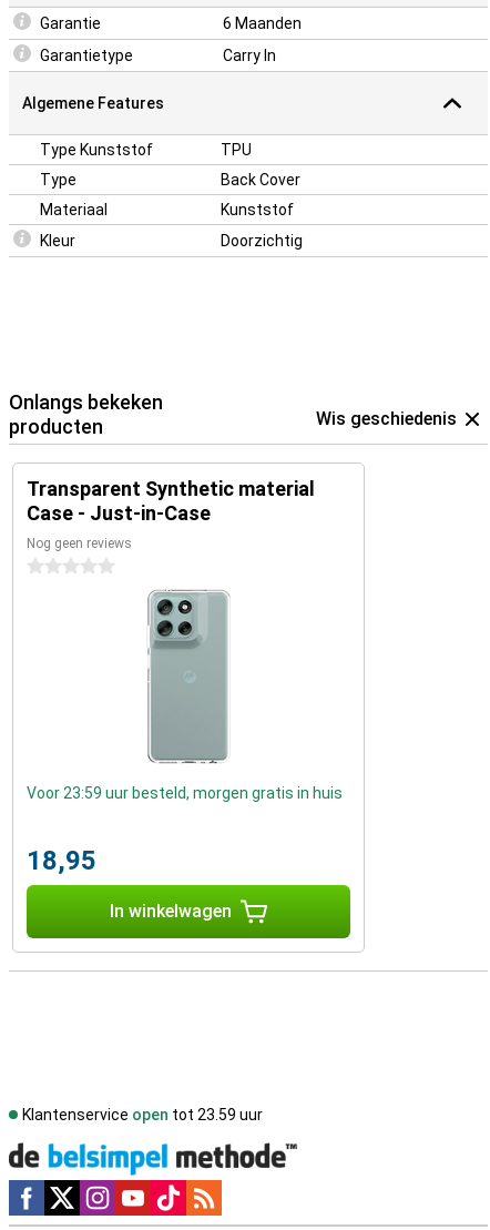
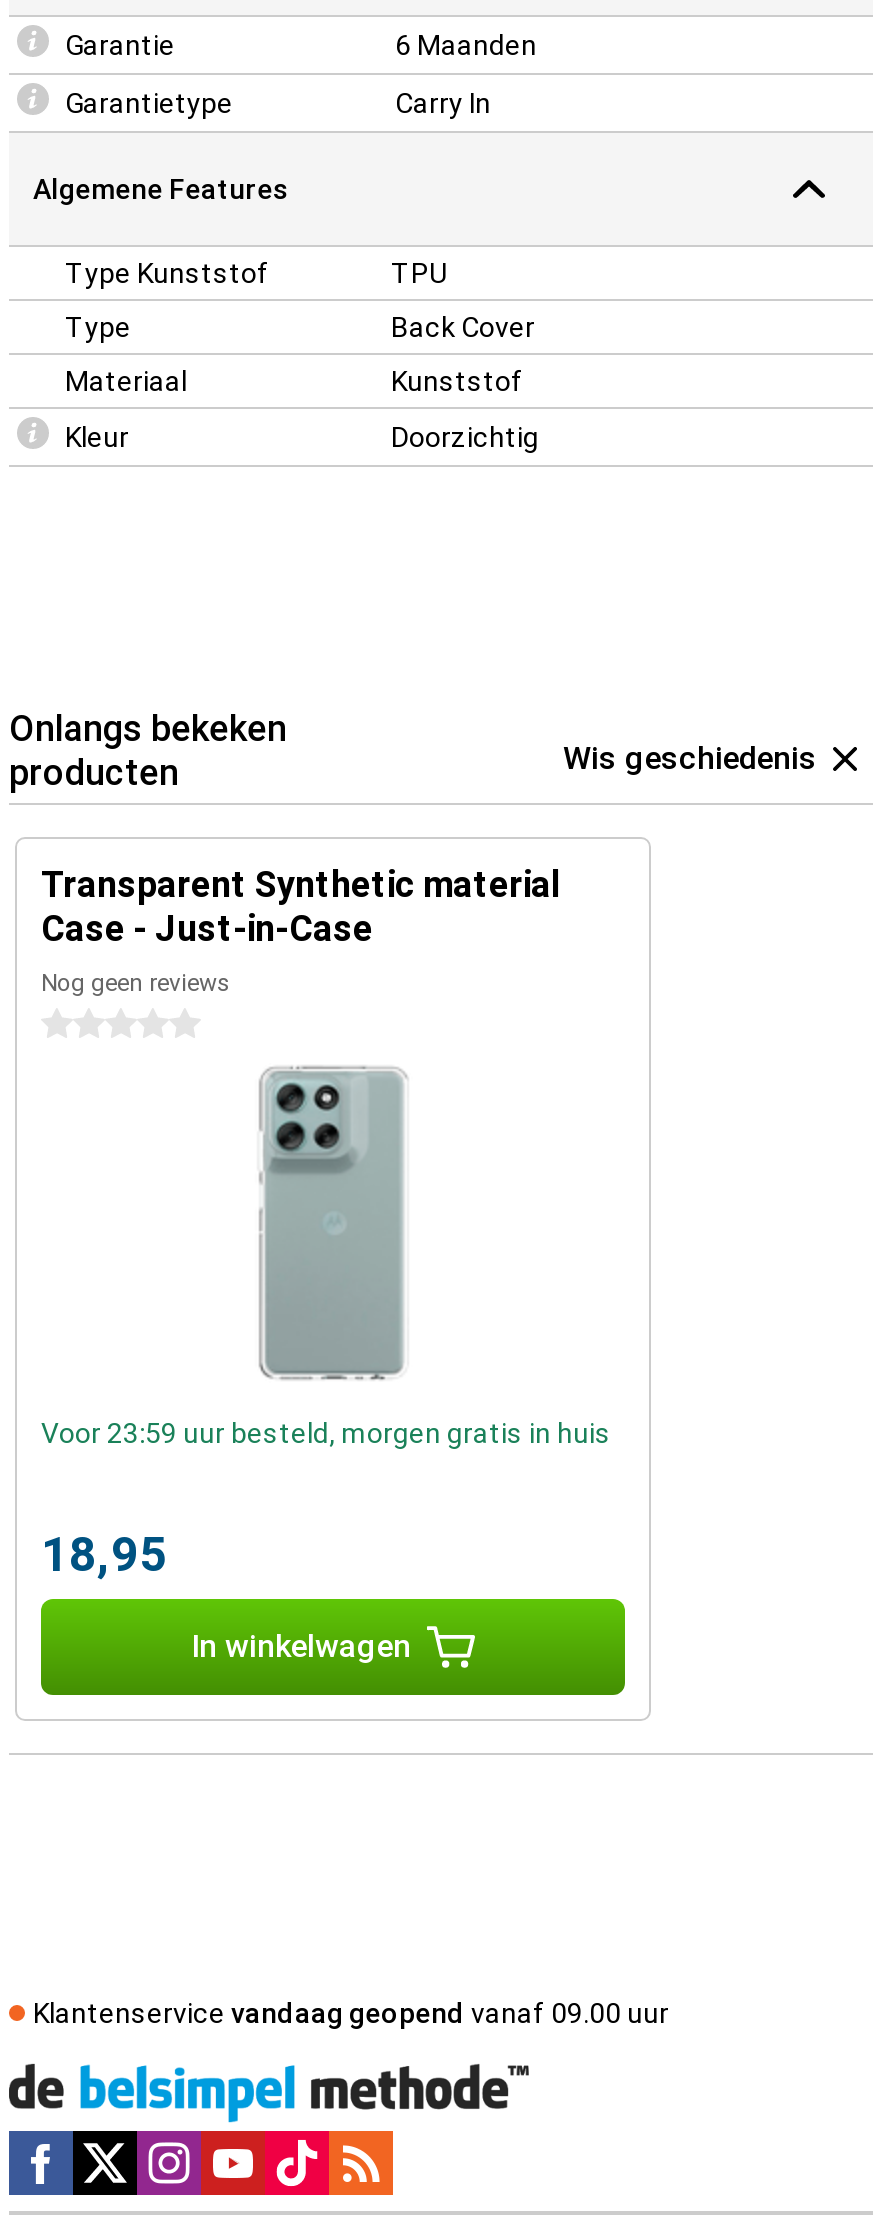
[22,1106,263,1124] Klantenservice open tot 23.59 uur -> [33,1997,669,2029] Klantenservice vandaag geopend vanaf 09.00 uur

